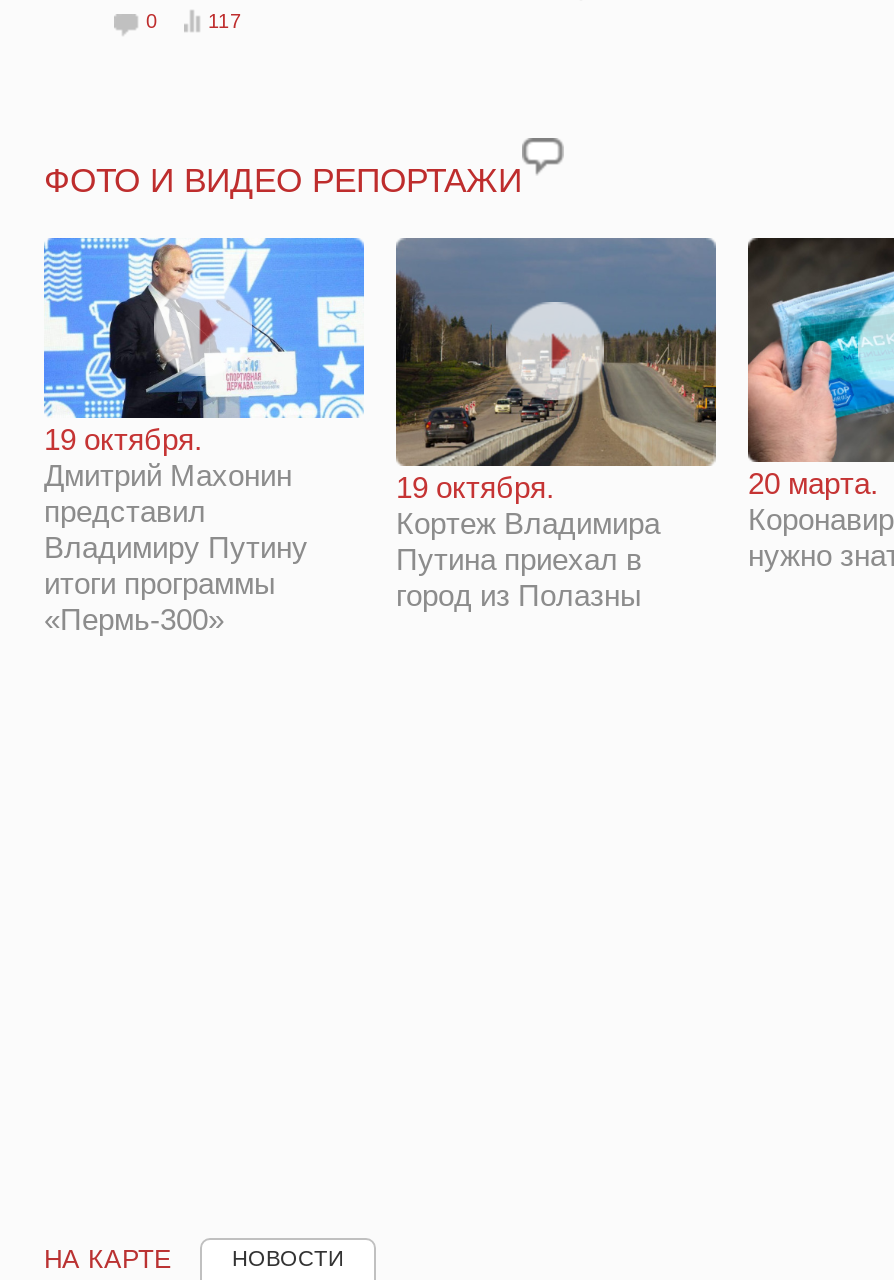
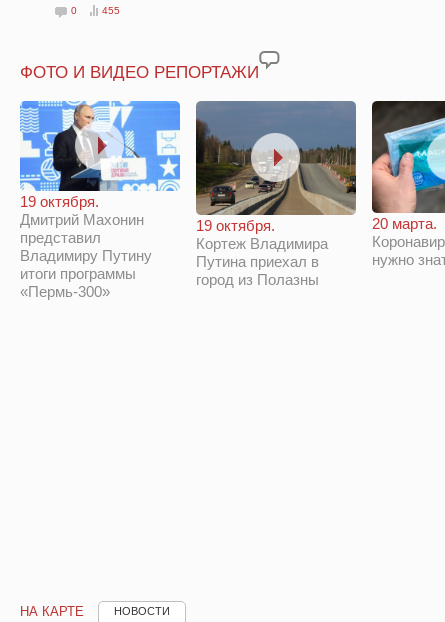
[208,10,242,32] 117 -> [102,5,120,16] 455

